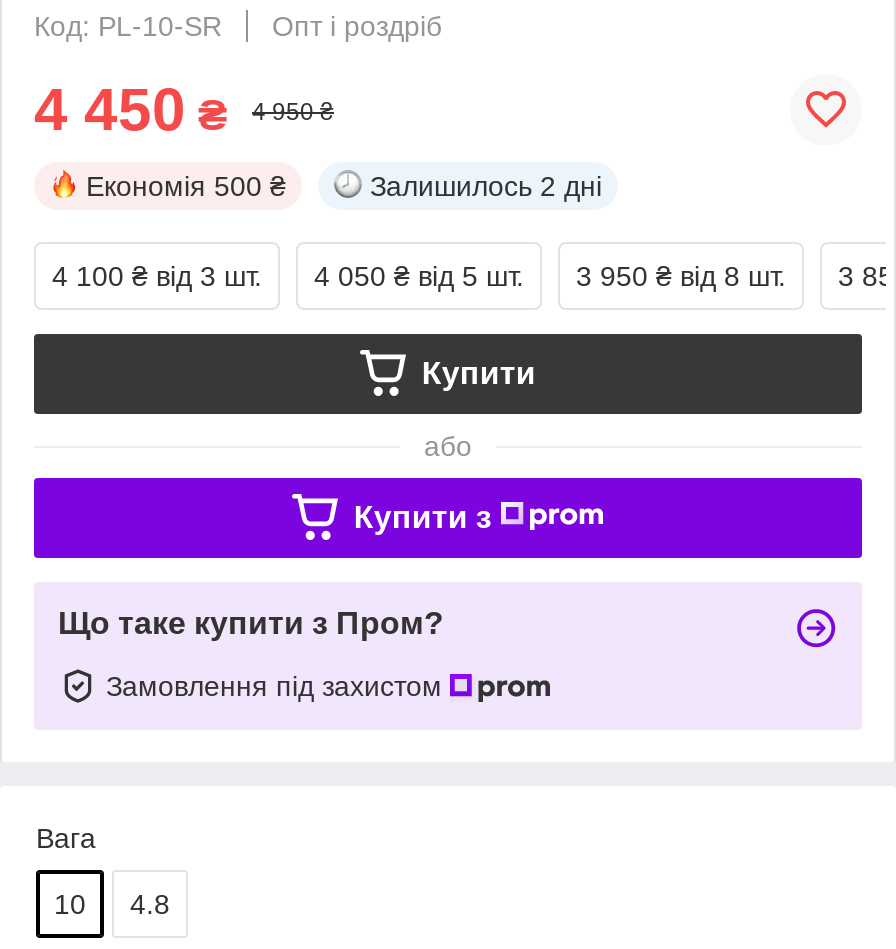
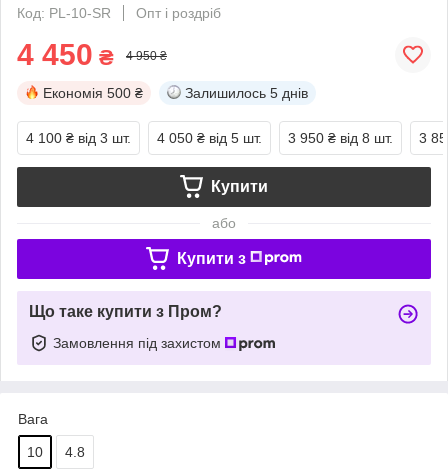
[370,170,602,202] Залишилось 2 дні -> [185,85,308,101] Залишилось 5 днів

